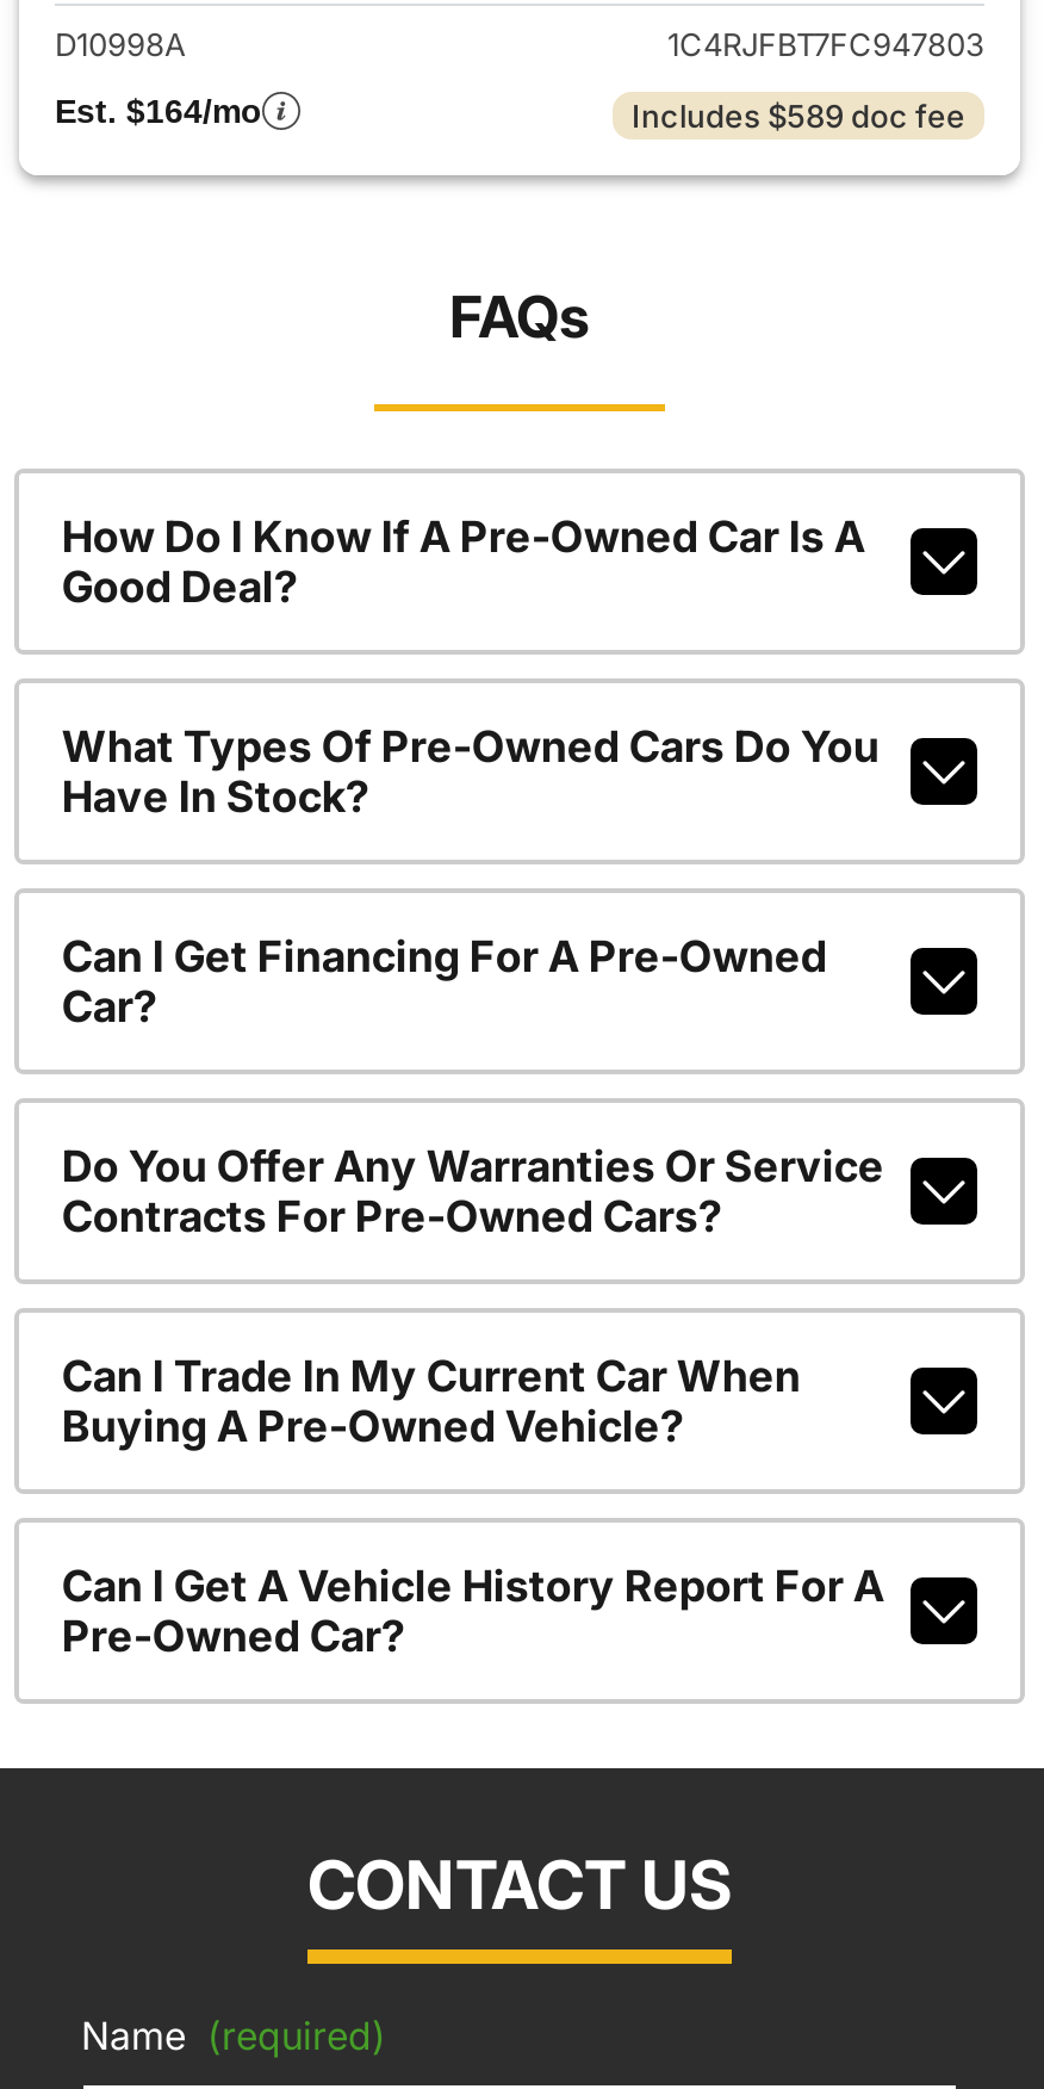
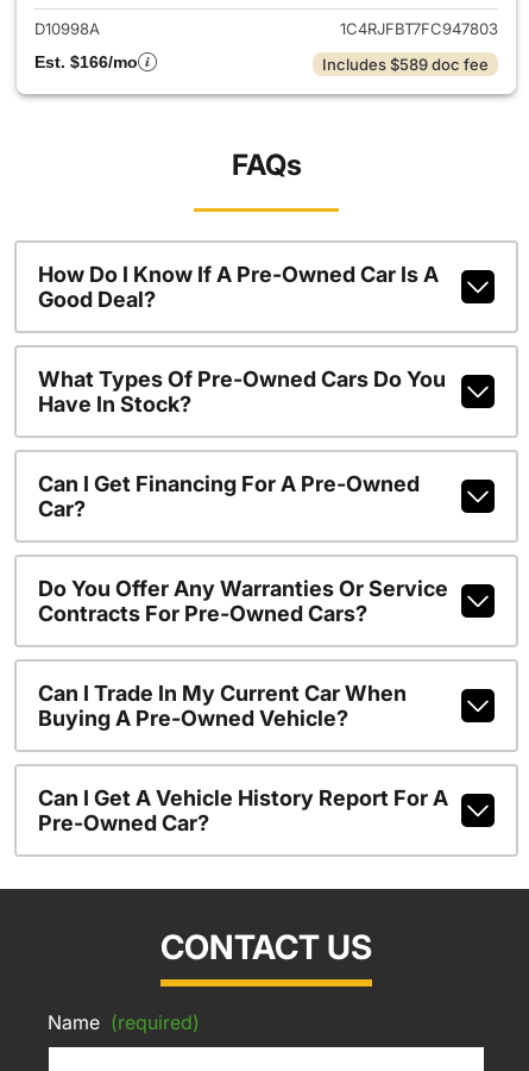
[55,92,262,130] Est. $164/mo -> [34,52,138,71] Est. $166/mo

